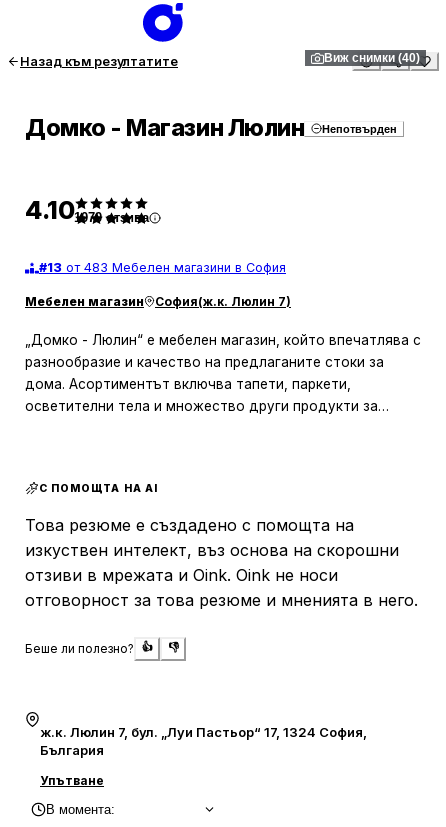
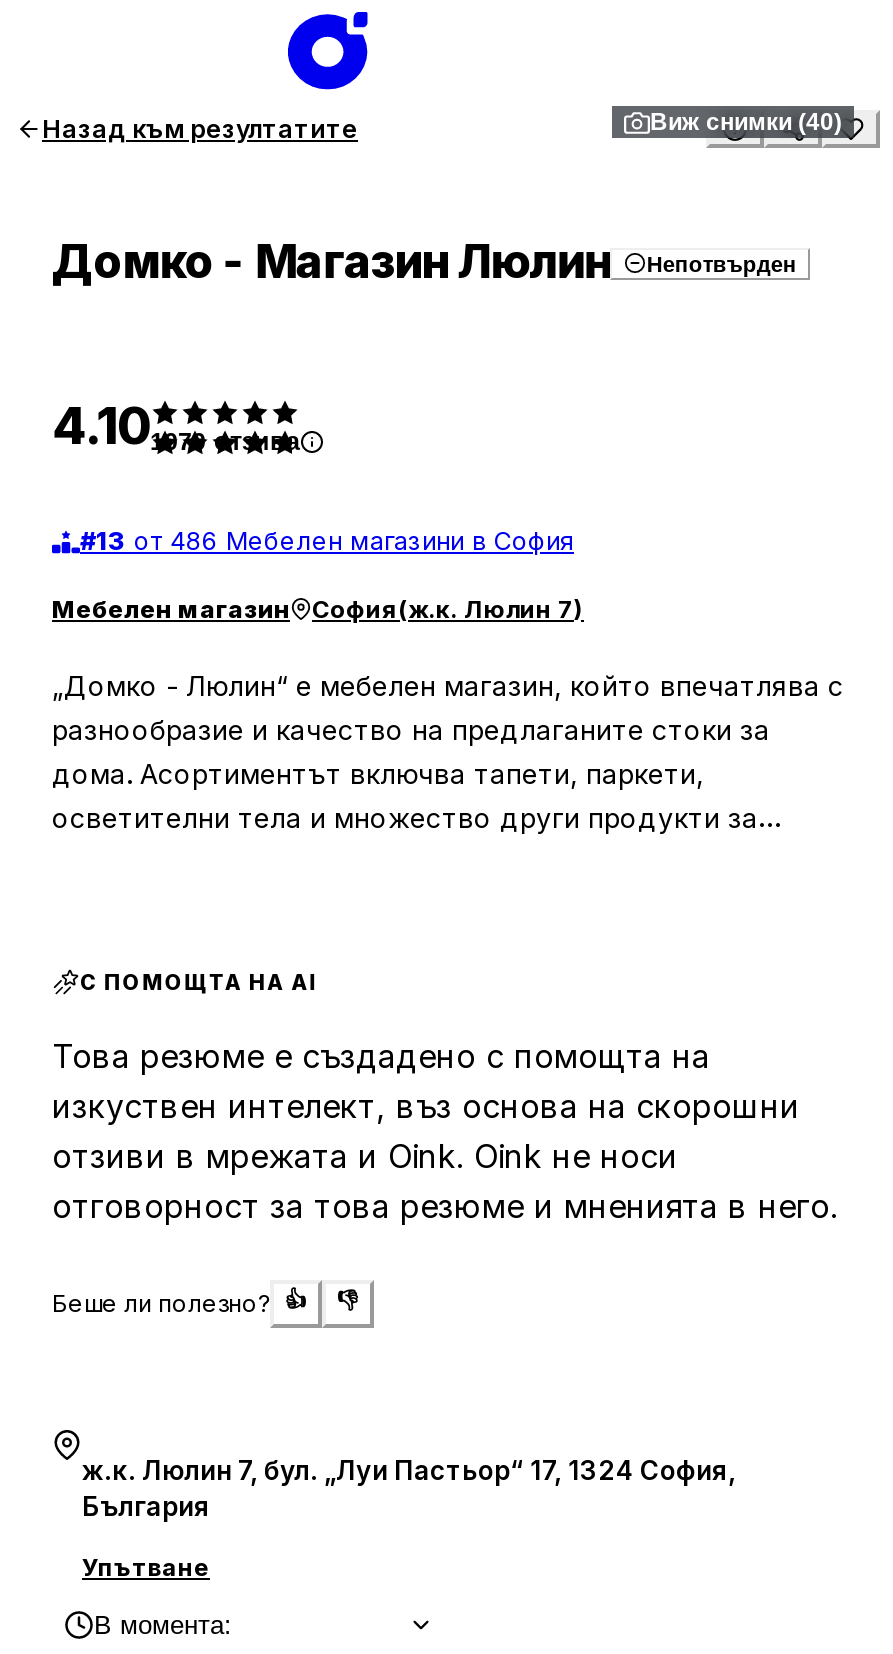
[39,260,286,275] #13 от 483 Мебелен магазини в София -> [80,526,574,556] #13 от 486 Мебелен магазини в София

